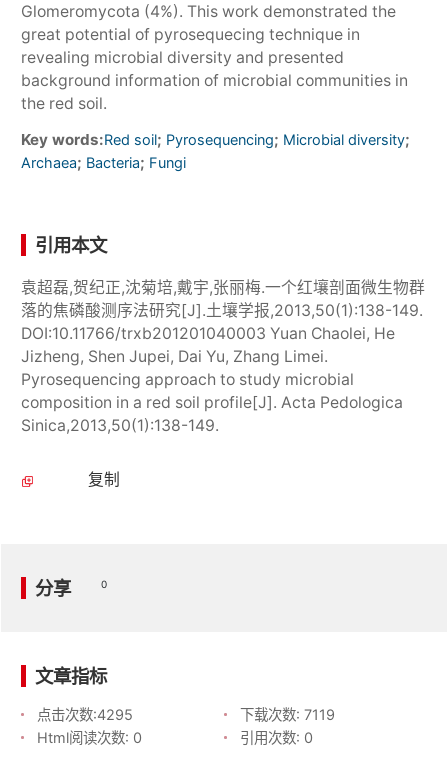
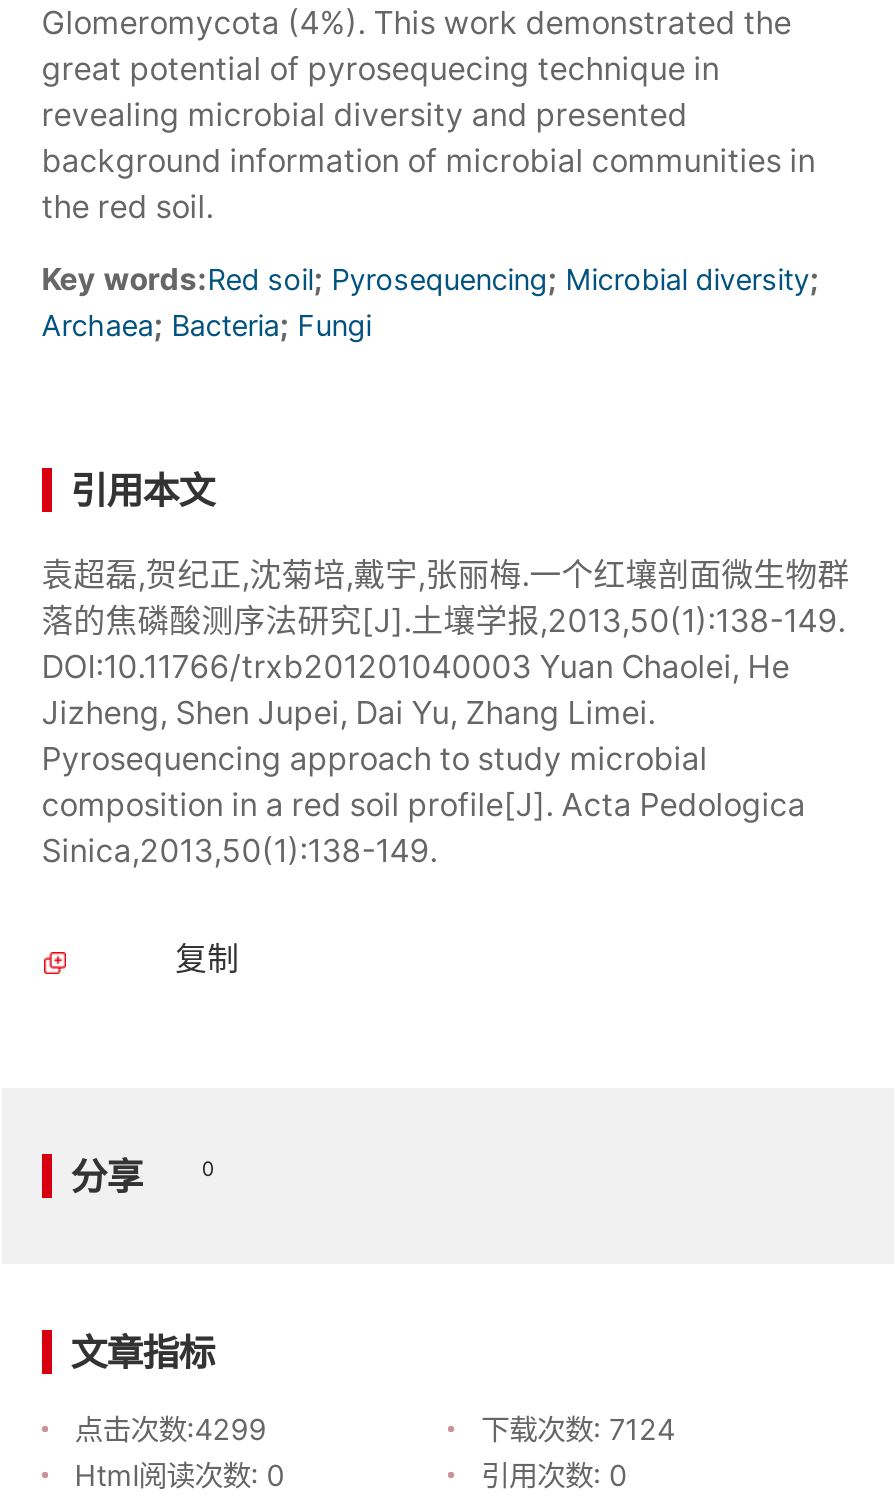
[37,706,133,723] 点击次数:4295 -> [74,1412,266,1446] 点击次数:4299
[240,706,335,723] 下载次数: 7119 -> [481,1412,675,1446] 下载次数: 7124

